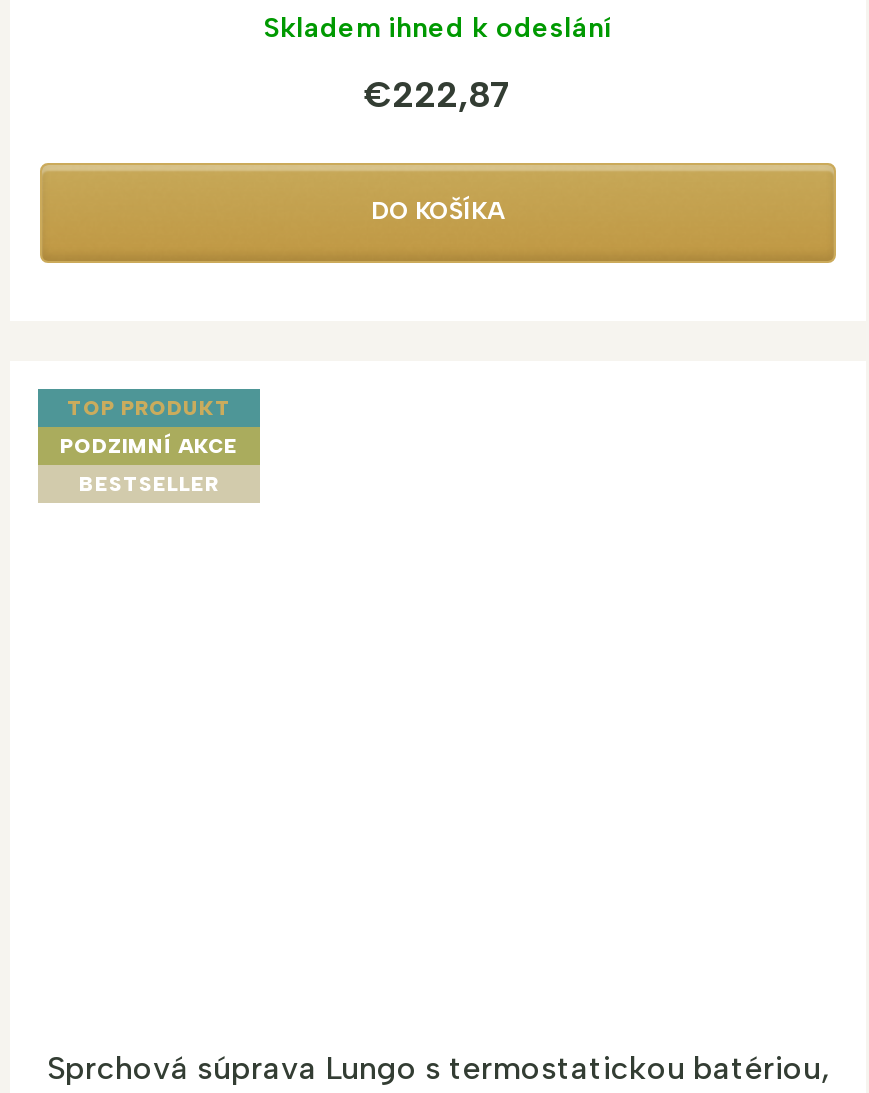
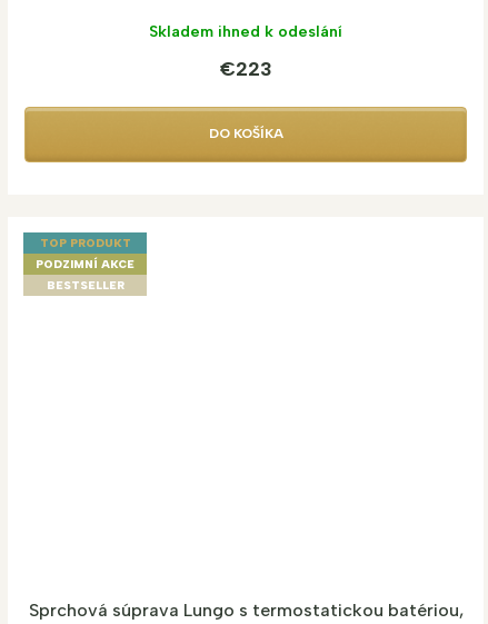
[364,73,512,117] €222,87 -> [220,57,272,81] €223

